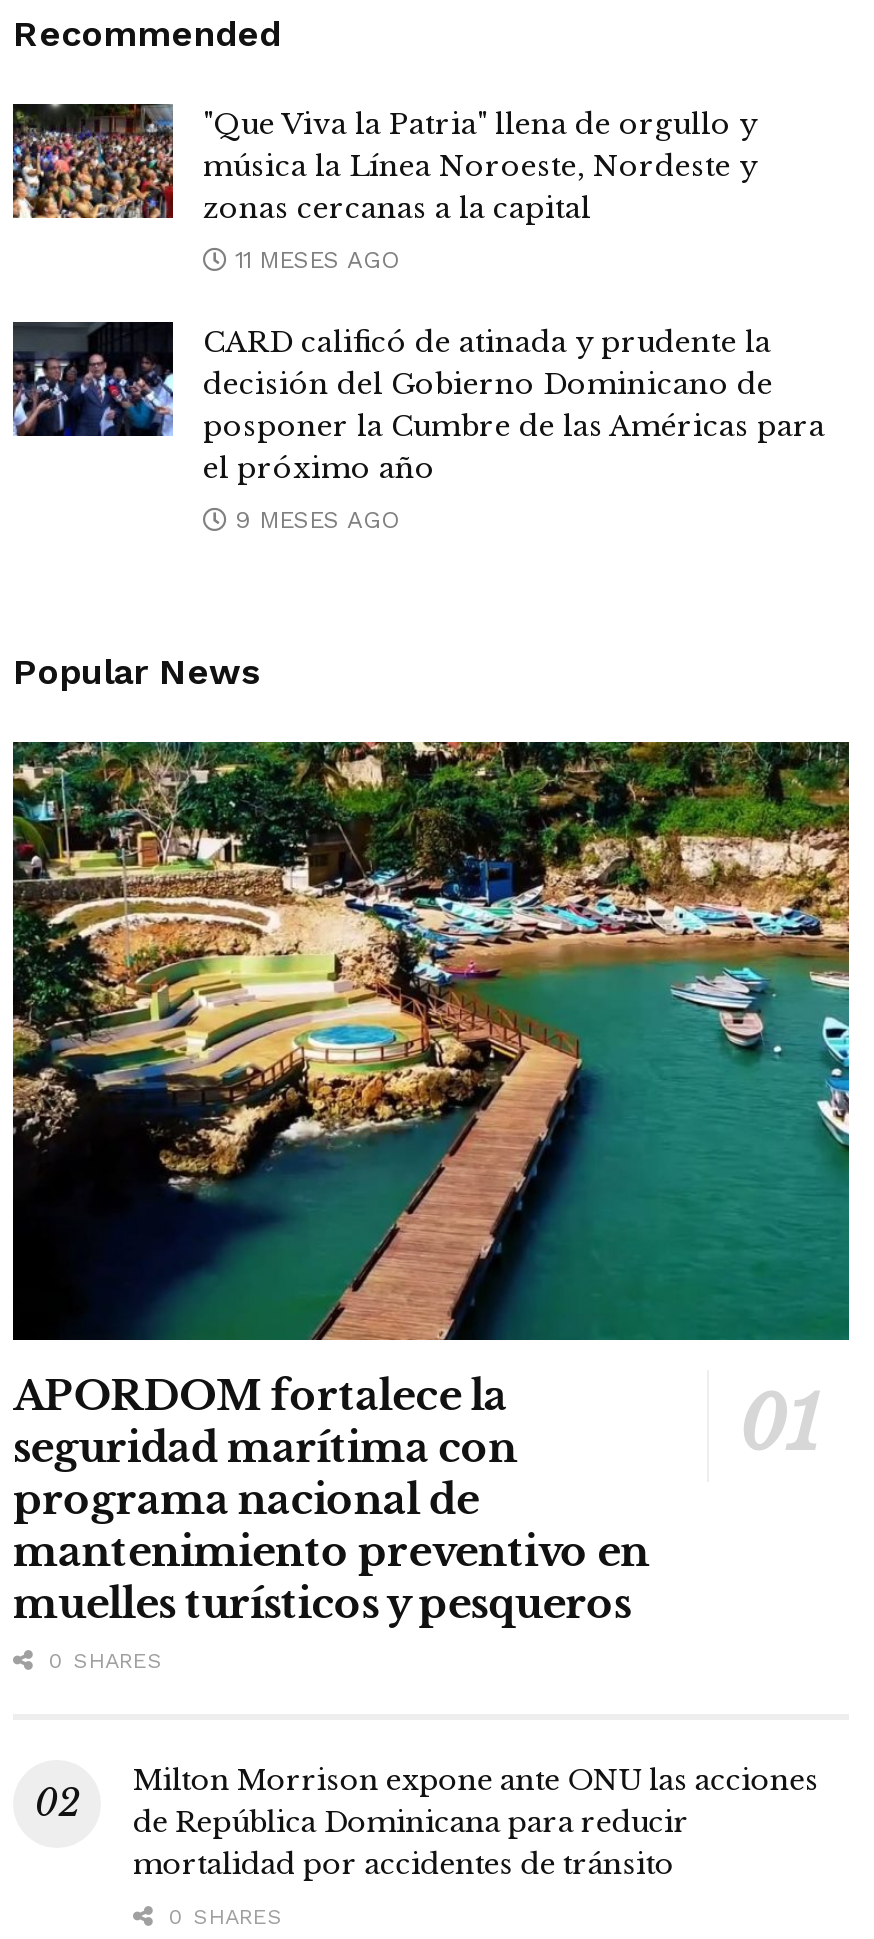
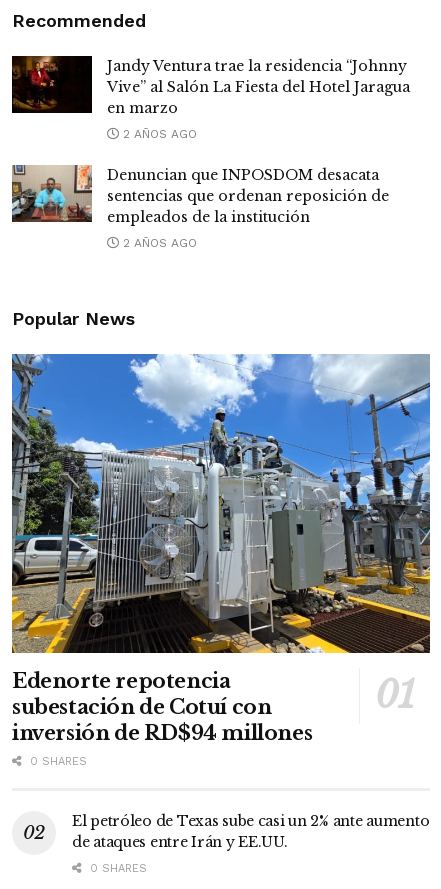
[11,102,757,226] [image] | "Que Viva la Patria" llena de orgullo y | música la Línea Noroeste, Nordeste y | zonas cercanas a la capital -> [11,55,410,117] [image] | Jandy Ventura trae la residencia “Johnny | Vive” al Salón La Fiesta del Hotel Jaragua | en marzo
[227,246,399,274] 11 MESES AGO -> [119,127,197,141] 2 AÑOS AGO
[13,320,825,486] [image] | CARD calificó de atinada y prudente la | decisión del Gobierno Dominicano de | posponer la Cumbre de las Américas para | el próximo año -> [11,164,389,226] [image] | Denuncian que INPOSDOM desacata | sentencias que ordenan reposición de | empleados de la institución
[227,506,399,534] 9 MESES AGO -> [119,236,197,250] 2 AÑOS AGO
[11,740,851,1627] [image] | APORDOM fortalece la | seguridad marítima con | programa nacional de | mantenimiento preventivo en | muelles turísticos y pesqueros -> [11,353,431,745] [image] | Edenorte repotencia | subestación de Cotuí con | inversión de RD$94 millones
[133,1761,818,1881] Milton Morrison expone ante ONU las acciones | de República Dominicana para reducir | mortalidad por accidentes de tránsito -> [72,812,429,851] El petróleo de Texas sube casi un 2% ante aumento | de ataques entre Irán y EE.UU.

